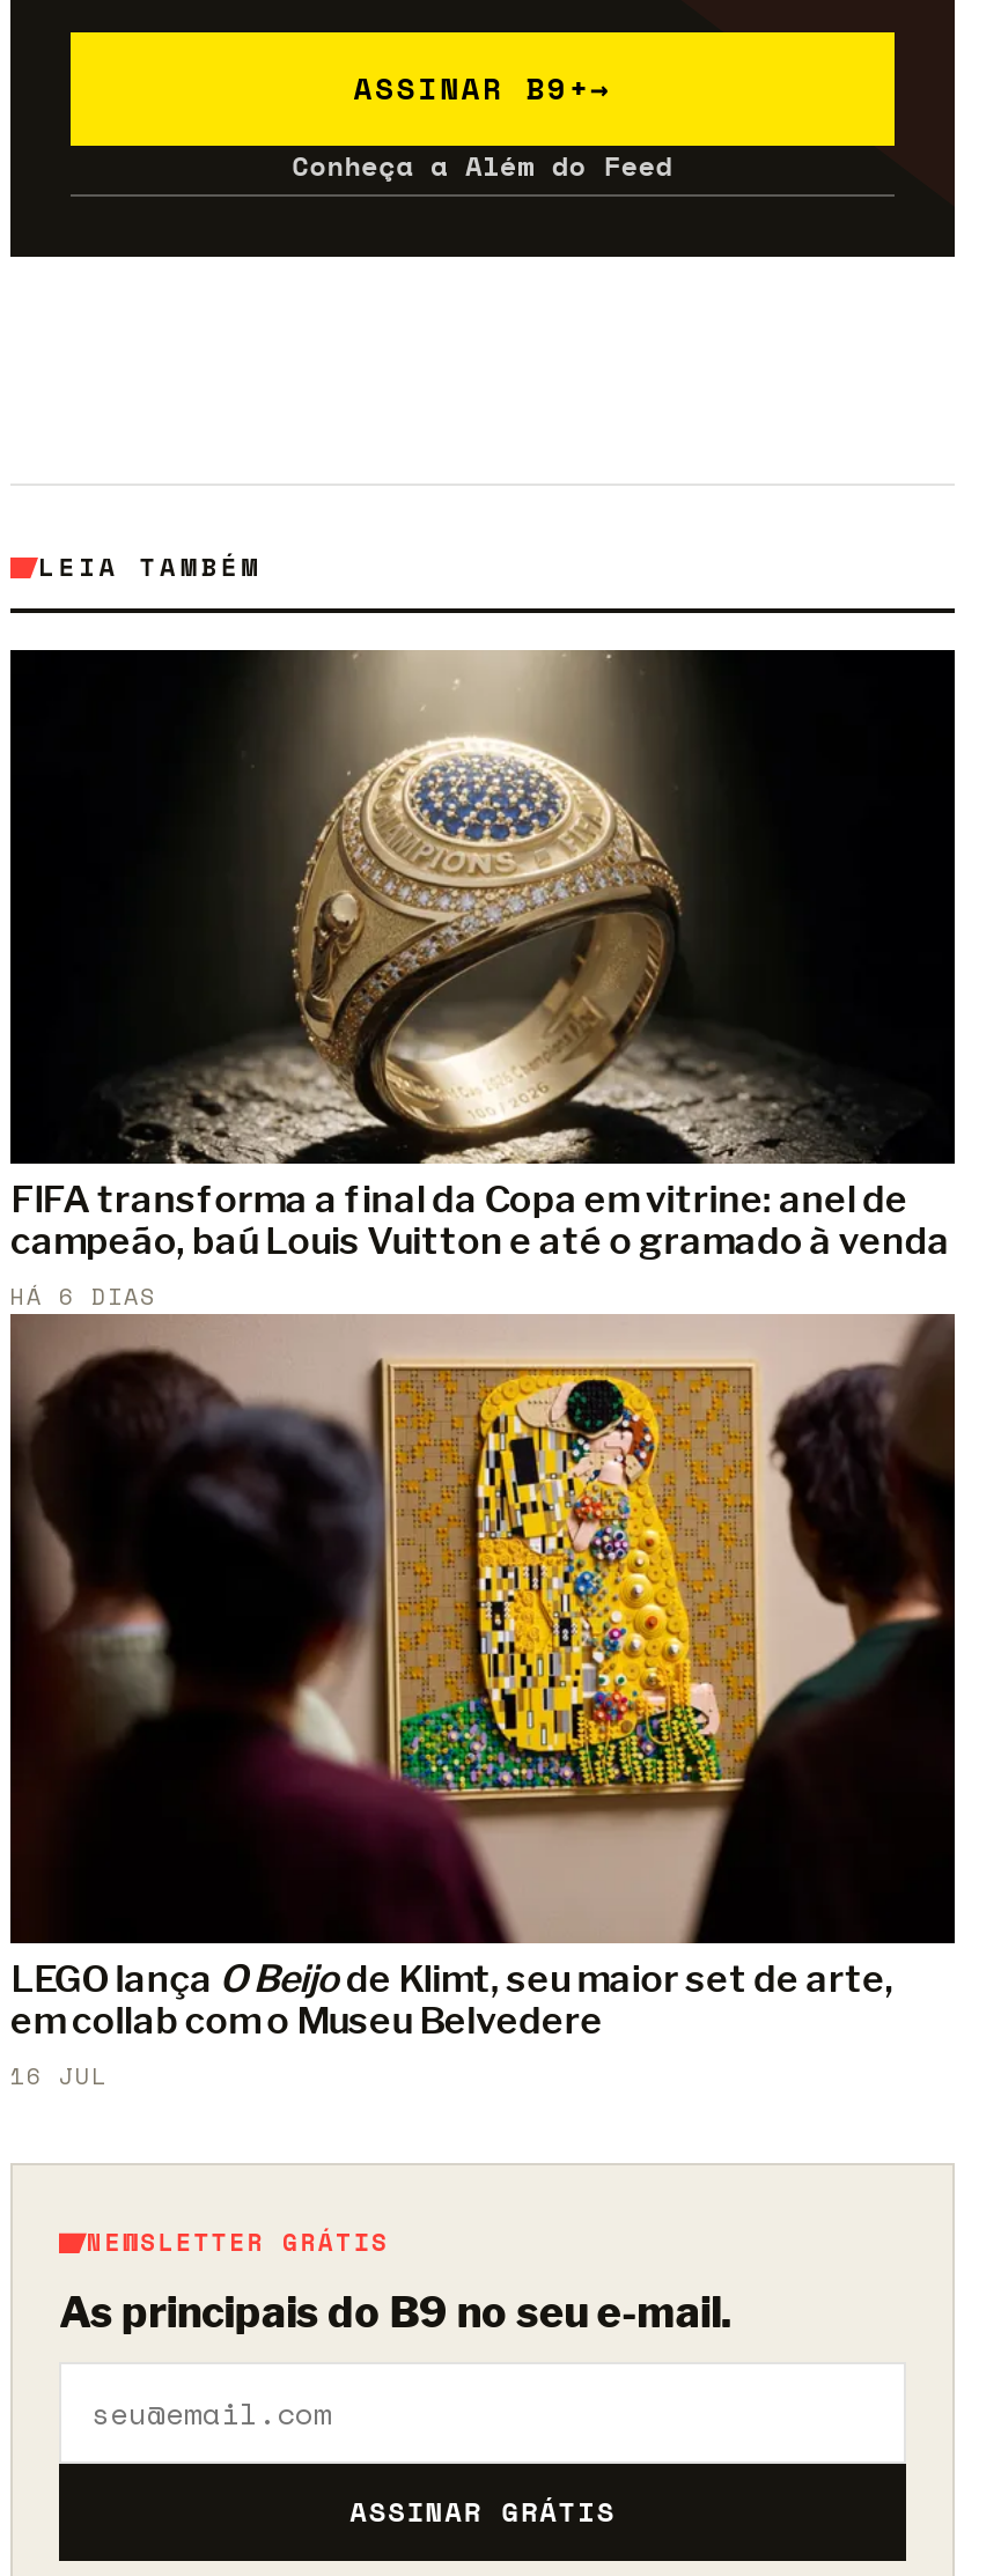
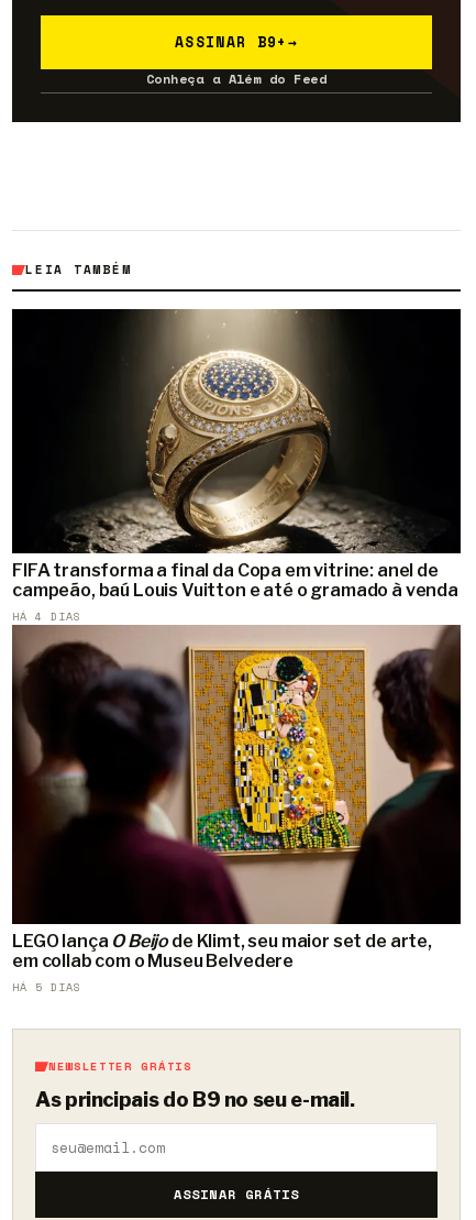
[10,1280,156,1315] HÁ 6 DIAS -> [12,609,81,625] HÁ 4 DIAS
[10,2060,108,2094] 16 JUL -> [12,979,81,996] HÁ 5 DIAS

